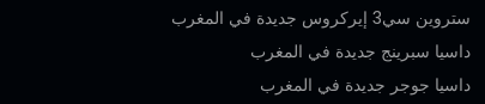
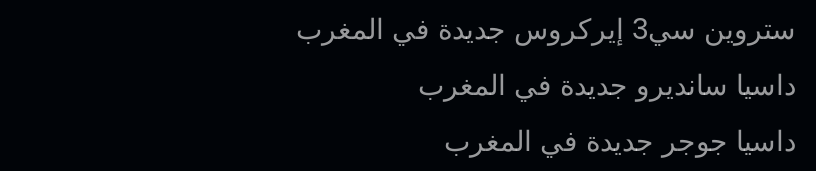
[250,39,471,63] داسيا سبرينج جديدة في المغرب -> [418,65,796,105] داسيا سانديرو جديدة في المغرب

